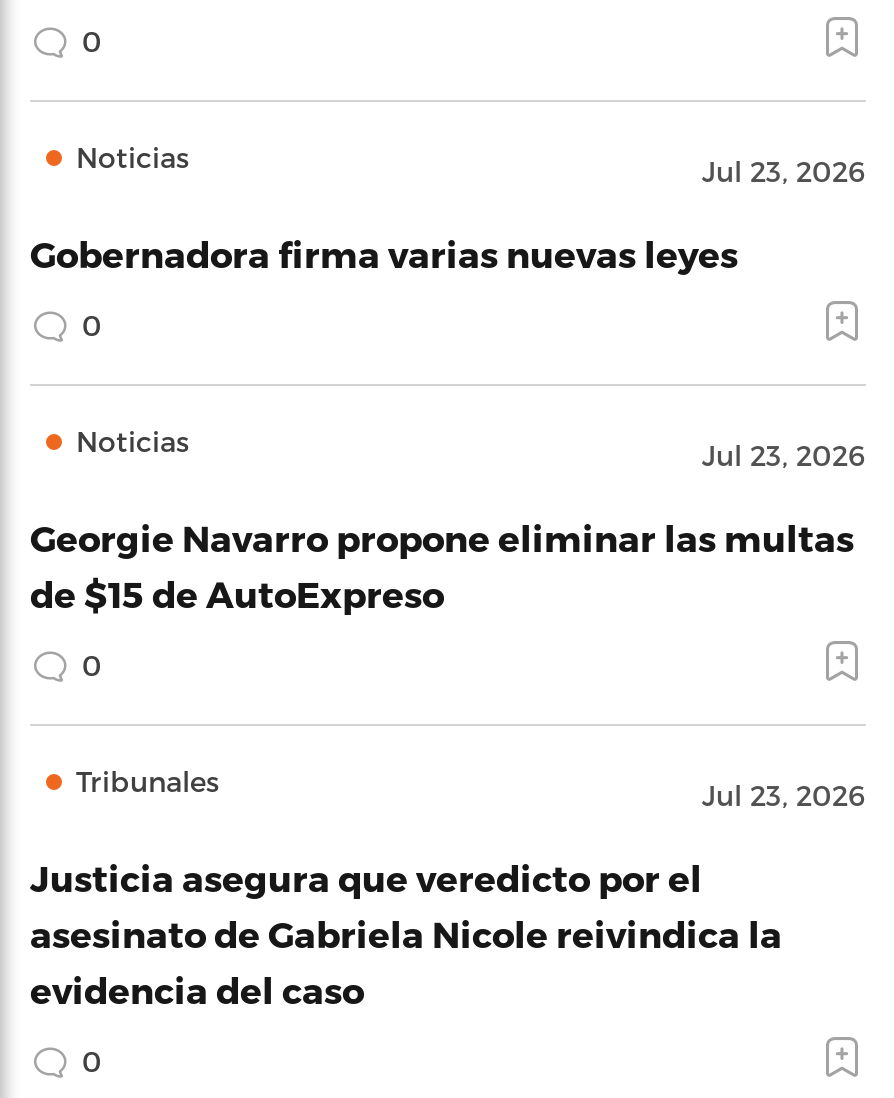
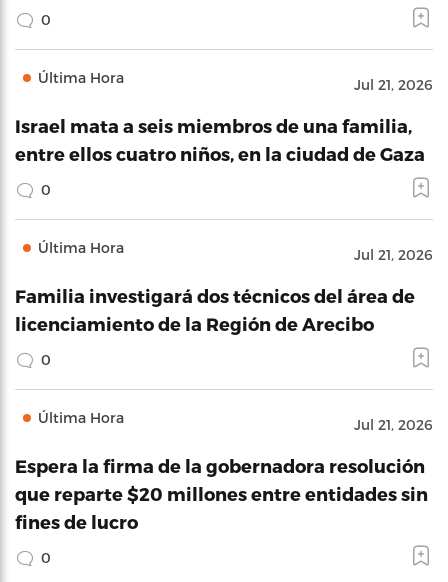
[76,140,866,188] Noticias | Jul 23, 2026 -> [38,69,433,93] Última Hora | Jul 21, 2026
[30,232,738,274] Gobernadora firma varias nuevas leyes -> [15,115,425,164] Israel mata a seis miembros de una familia, | entre ellos cuatro niños, en la ciudad de Gaza
[76,424,866,472] Noticias | Jul 23, 2026 -> [38,239,433,263] Última Hora | Jul 21, 2026
[30,516,854,614] Georgie Navarro propone eliminar las multas | de $15 de AutoExpreso -> [15,285,415,334] Familia investigará dos técnicos del área de | licenciamiento de la Región de Arecibo
[76,764,866,812] Tribunales | Jul 23, 2026 -> [38,409,433,433] Última Hora | Jul 21, 2026
[30,856,782,1010] Justicia asegura que veredicto por el | asesinato de Gabriela Nicole reivindica la | evidencia del caso -> [15,455,428,532] Espera la firma de la gobernadora resolución | que reparte $20 millones entre entidades sin | fines de lucro

